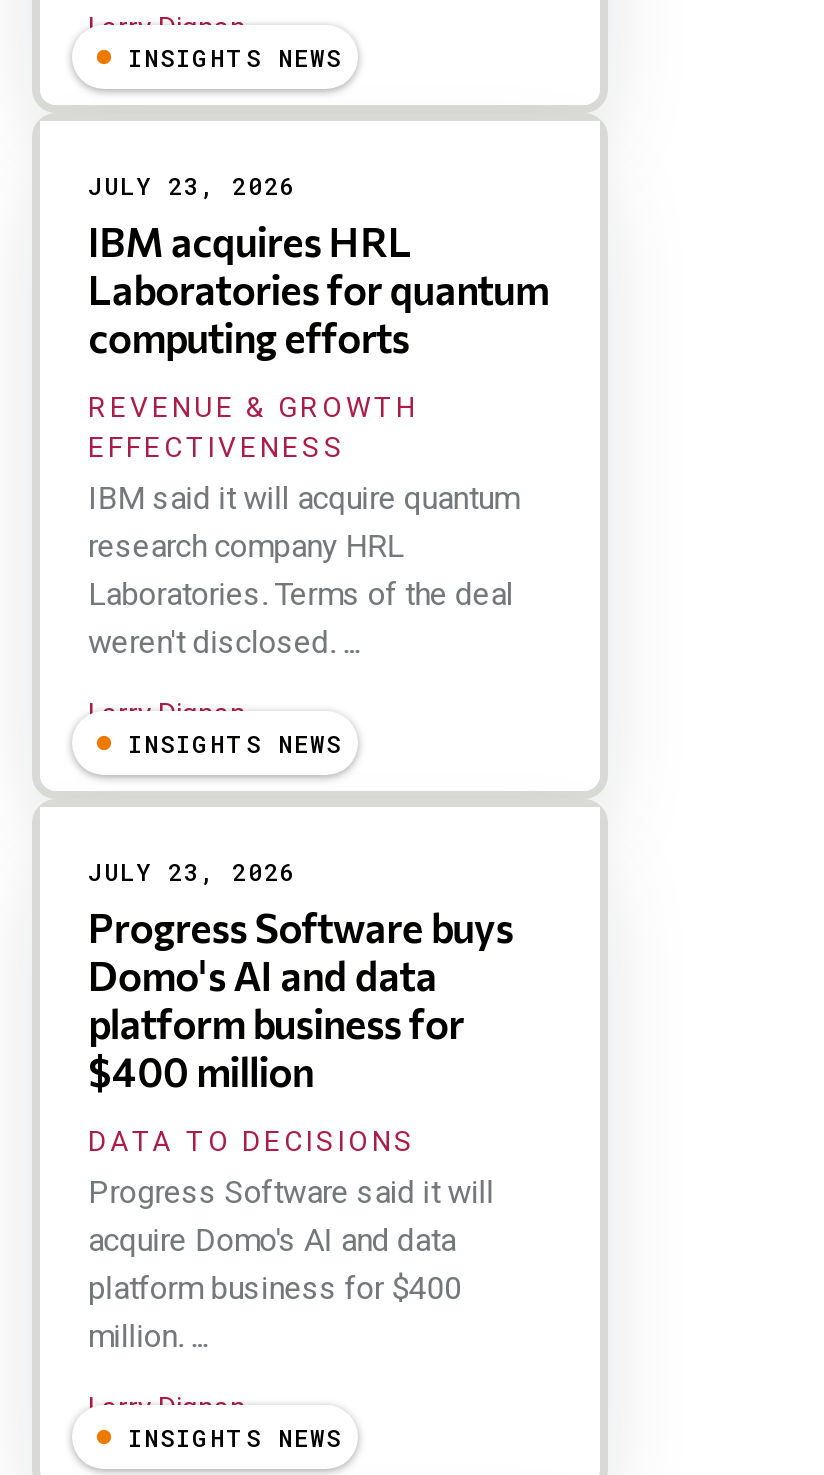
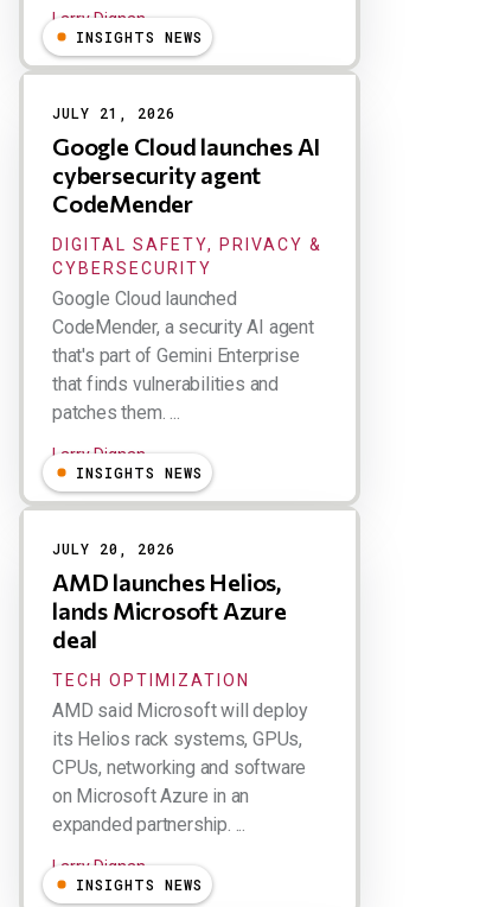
[88,169,548,361] JULY 23, 2026 | IBM acquires HRL | Laboratories for quantum | computing efforts -> [52,103,320,217] JULY 21, 2026 | Google Cloud launches AI | cybersecurity agent | CodeMender
[88,391,519,661] REVENUE & GROWTH | EFFECTIVENESS | IBM said it will acquire quantum | research company HRL | Laboratories. Terms of the deal | weren't disclosed. ... -> [52,235,322,424] DIGITAL SAFETY, PRIVACY & | CYBERSECURITY | Google Cloud launched | CodeMender, a security AI agent | that's part of Gemini Enterprise | that finds vulnerabilities and | patches them. ...
[88,855,513,1095] JULY 23, 2026 | Progress Software buys | Domo's AI and data | platform business for | $400 million -> [52,539,287,653] JULY 20, 2026 | AMD launches Helios, | lands Microsoft Azure | deal
[88,1125,494,1355] DATA TO DECISIONS | Progress Software said it will | acquire Domo's AI and data | platform business for $400 | million. ... -> [52,671,308,836] TECH OPTIMIZATION | AMD said Microsoft will deploy | its Helios rack systems, GPUs, | CPUs, networking and software | on Microsoft Azure in an | expanded partnership. ...

